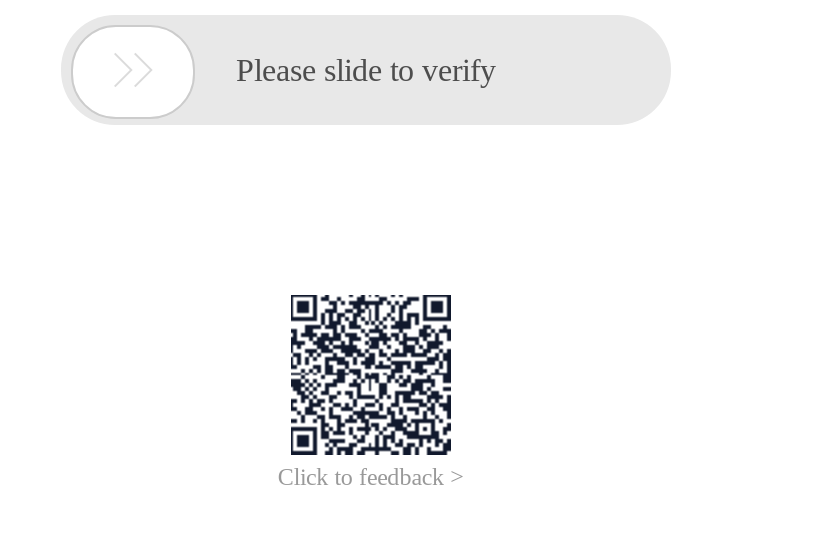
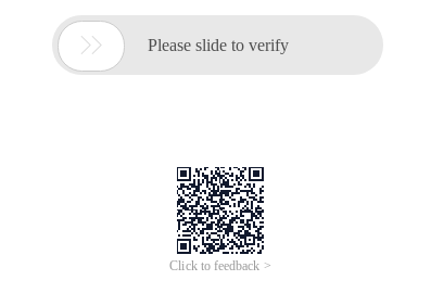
[289,295,453,457] [image] -> [176,166,265,255] [image]

